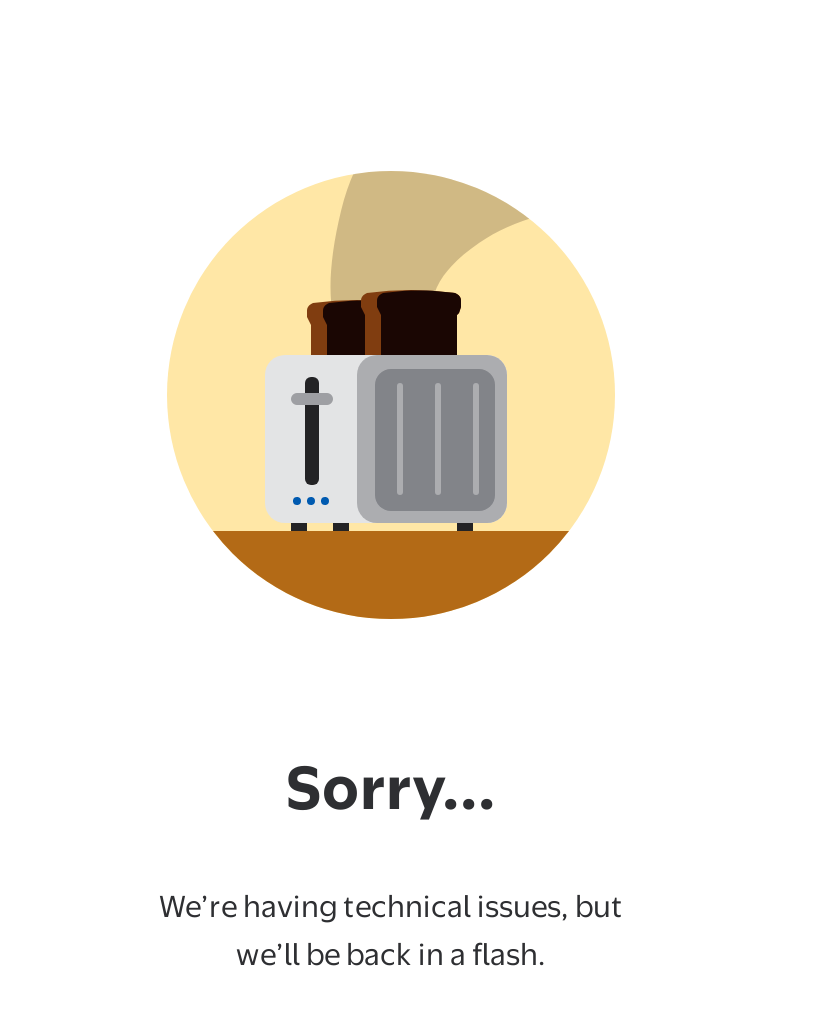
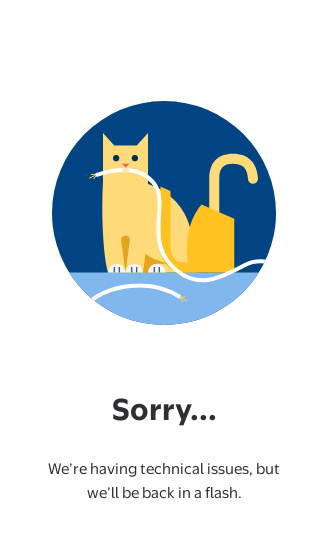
[167,169,615,621] [image] -> [51,100,277,326] [image]

